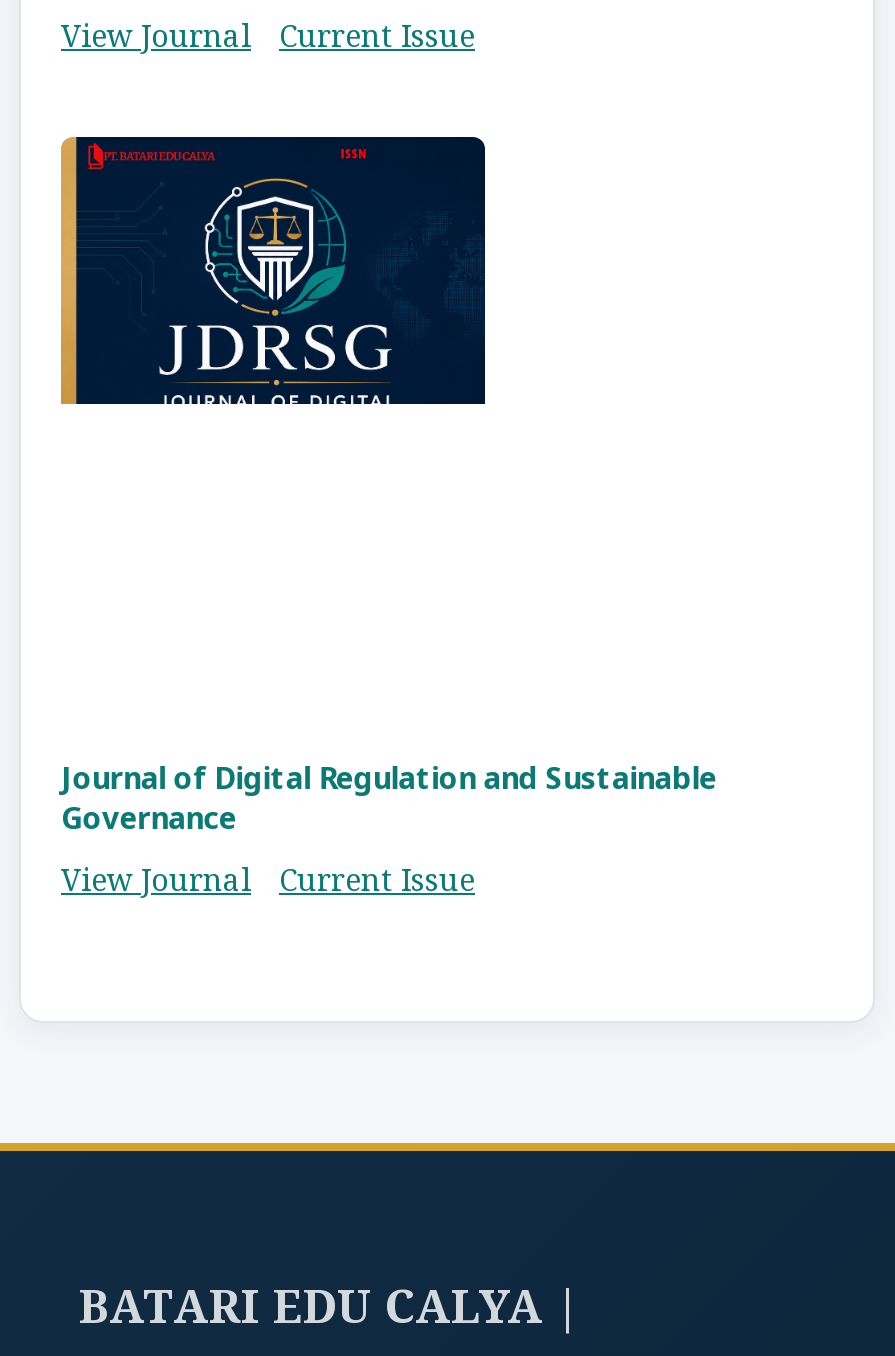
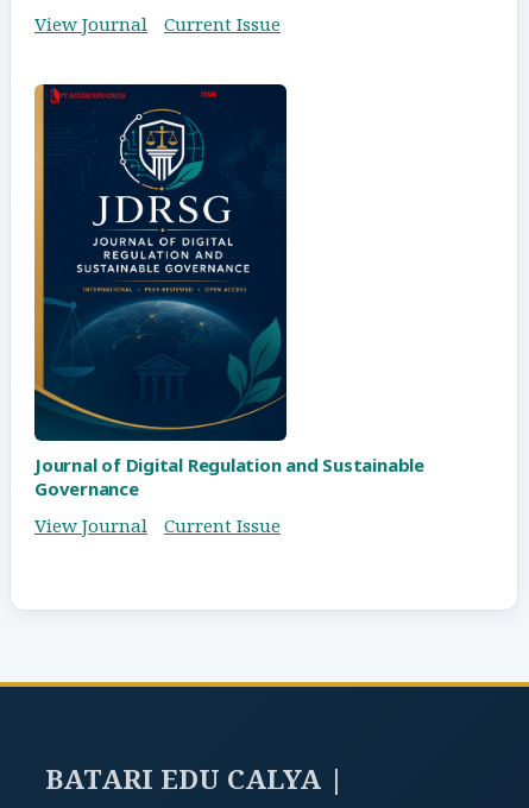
none -> [33,242,288,442] [image]

